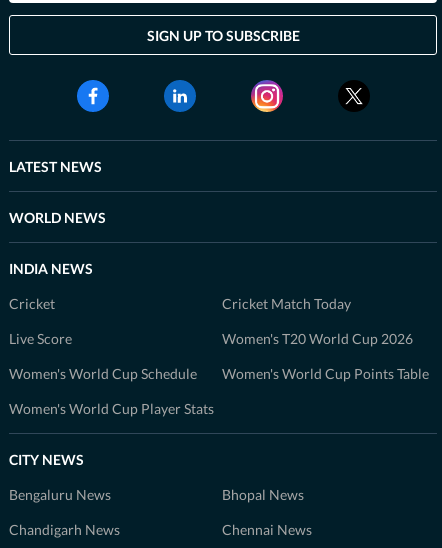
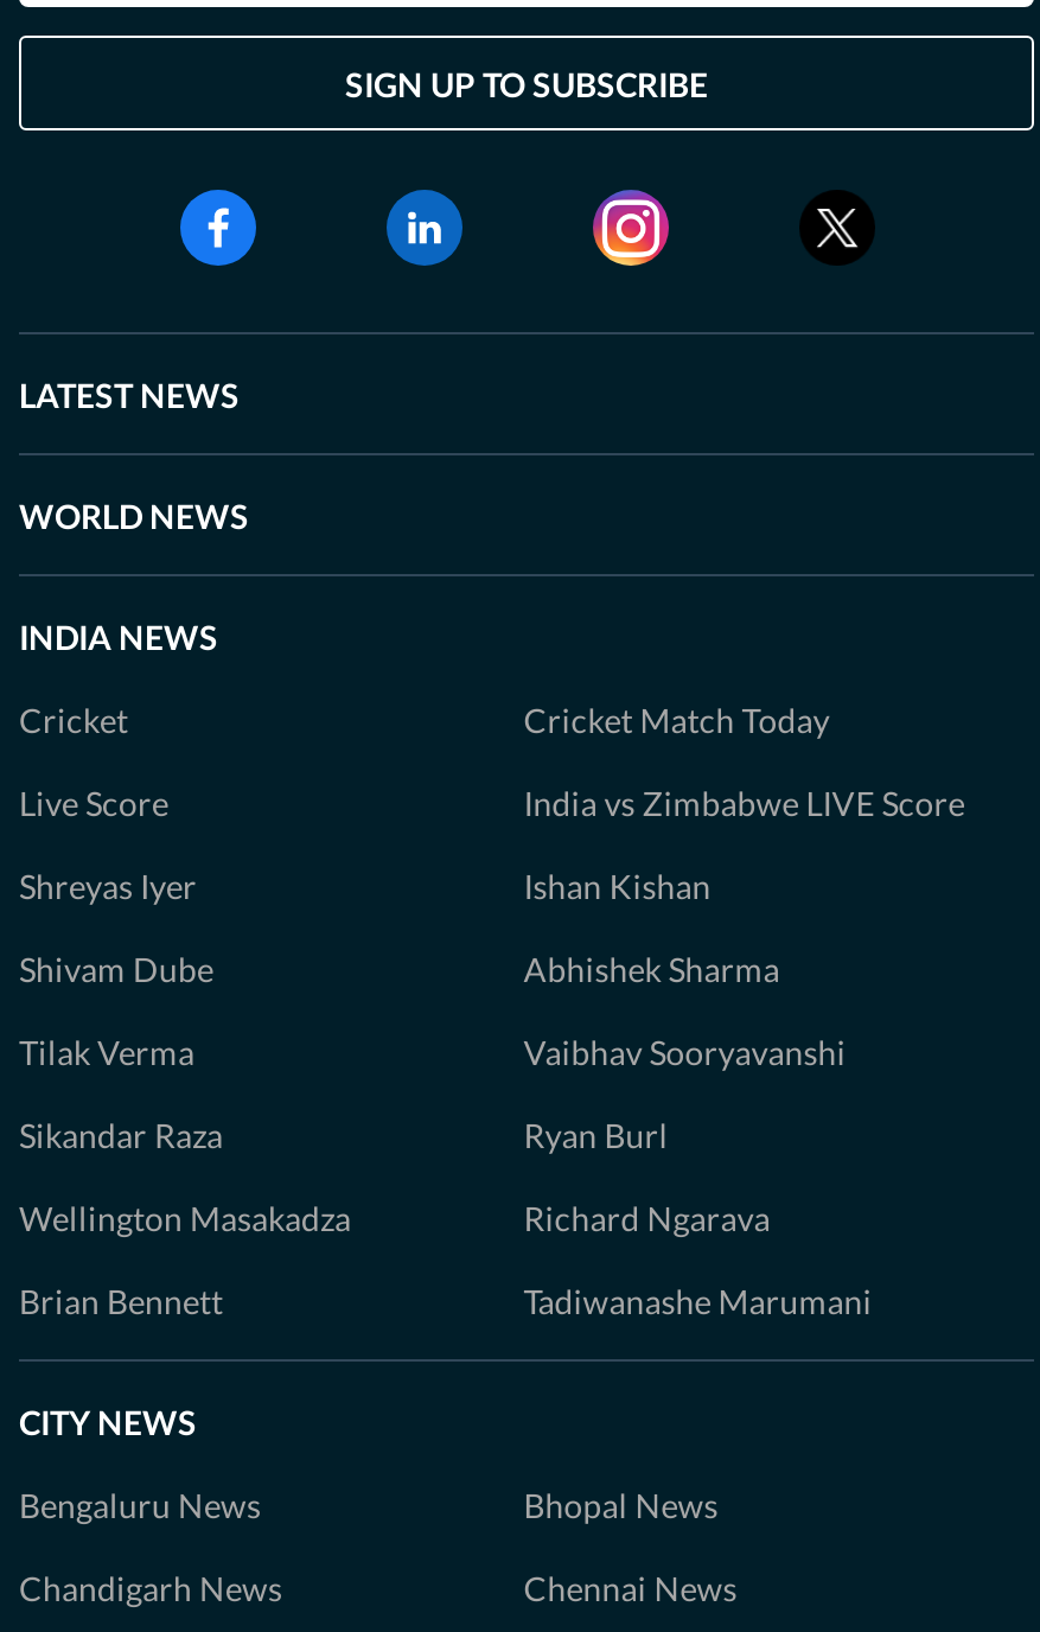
[9,330,429,417] Women's T20 World Cup 2026 | Women's World Cup Schedule | Women's World Cup Points Table | Women's World Cup Player Stats -> [19,783,965,1321] India vs Zimbabwe LIVE Score | Shreyas Iyer | Ishan Kishan | Shivam Dube | Abhishek Sharma | Tilak Verma | Vaibhav Sooryavanshi | Sikandar Raza | Ryan Burl | Wellington Masakadza | Richard Ngarava | Brian Bennett | Tadiwanashe Marumani

